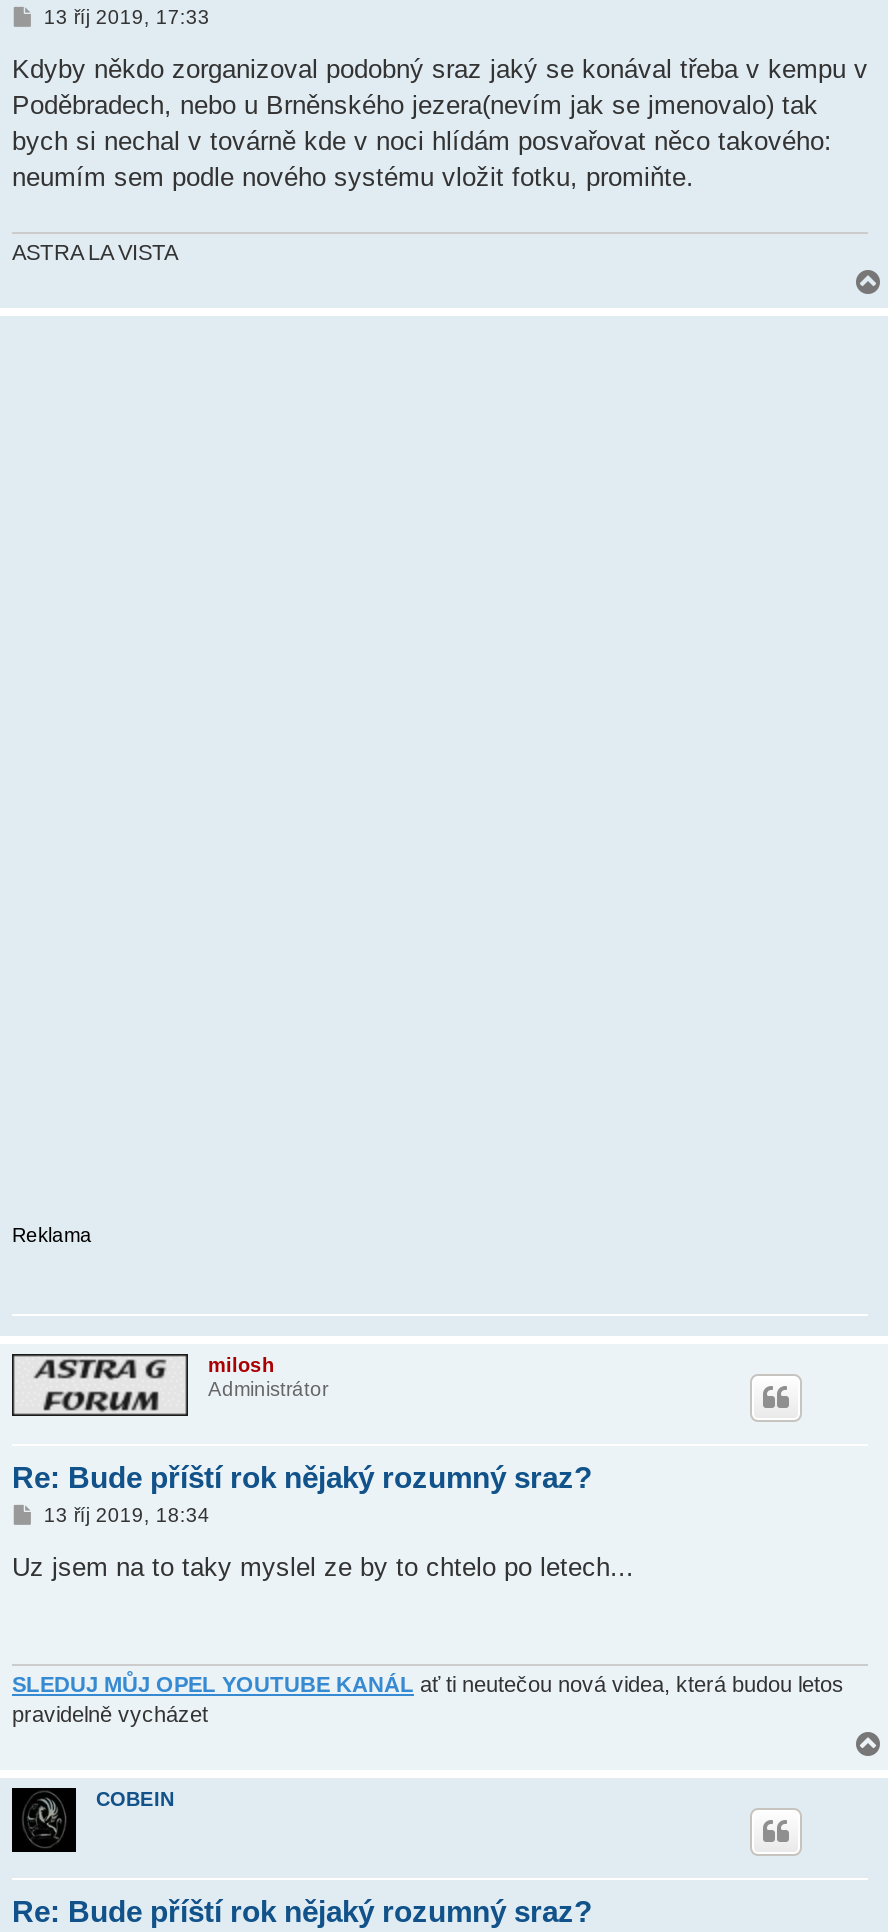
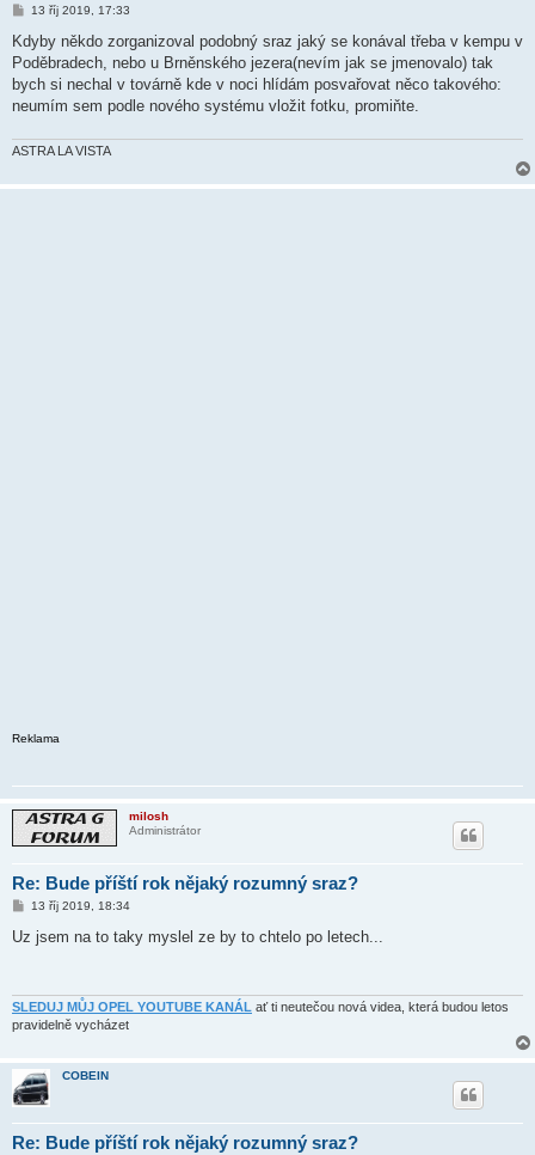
[10,1786,78,1854] [image] -> [11,1068,51,1108] [image]

